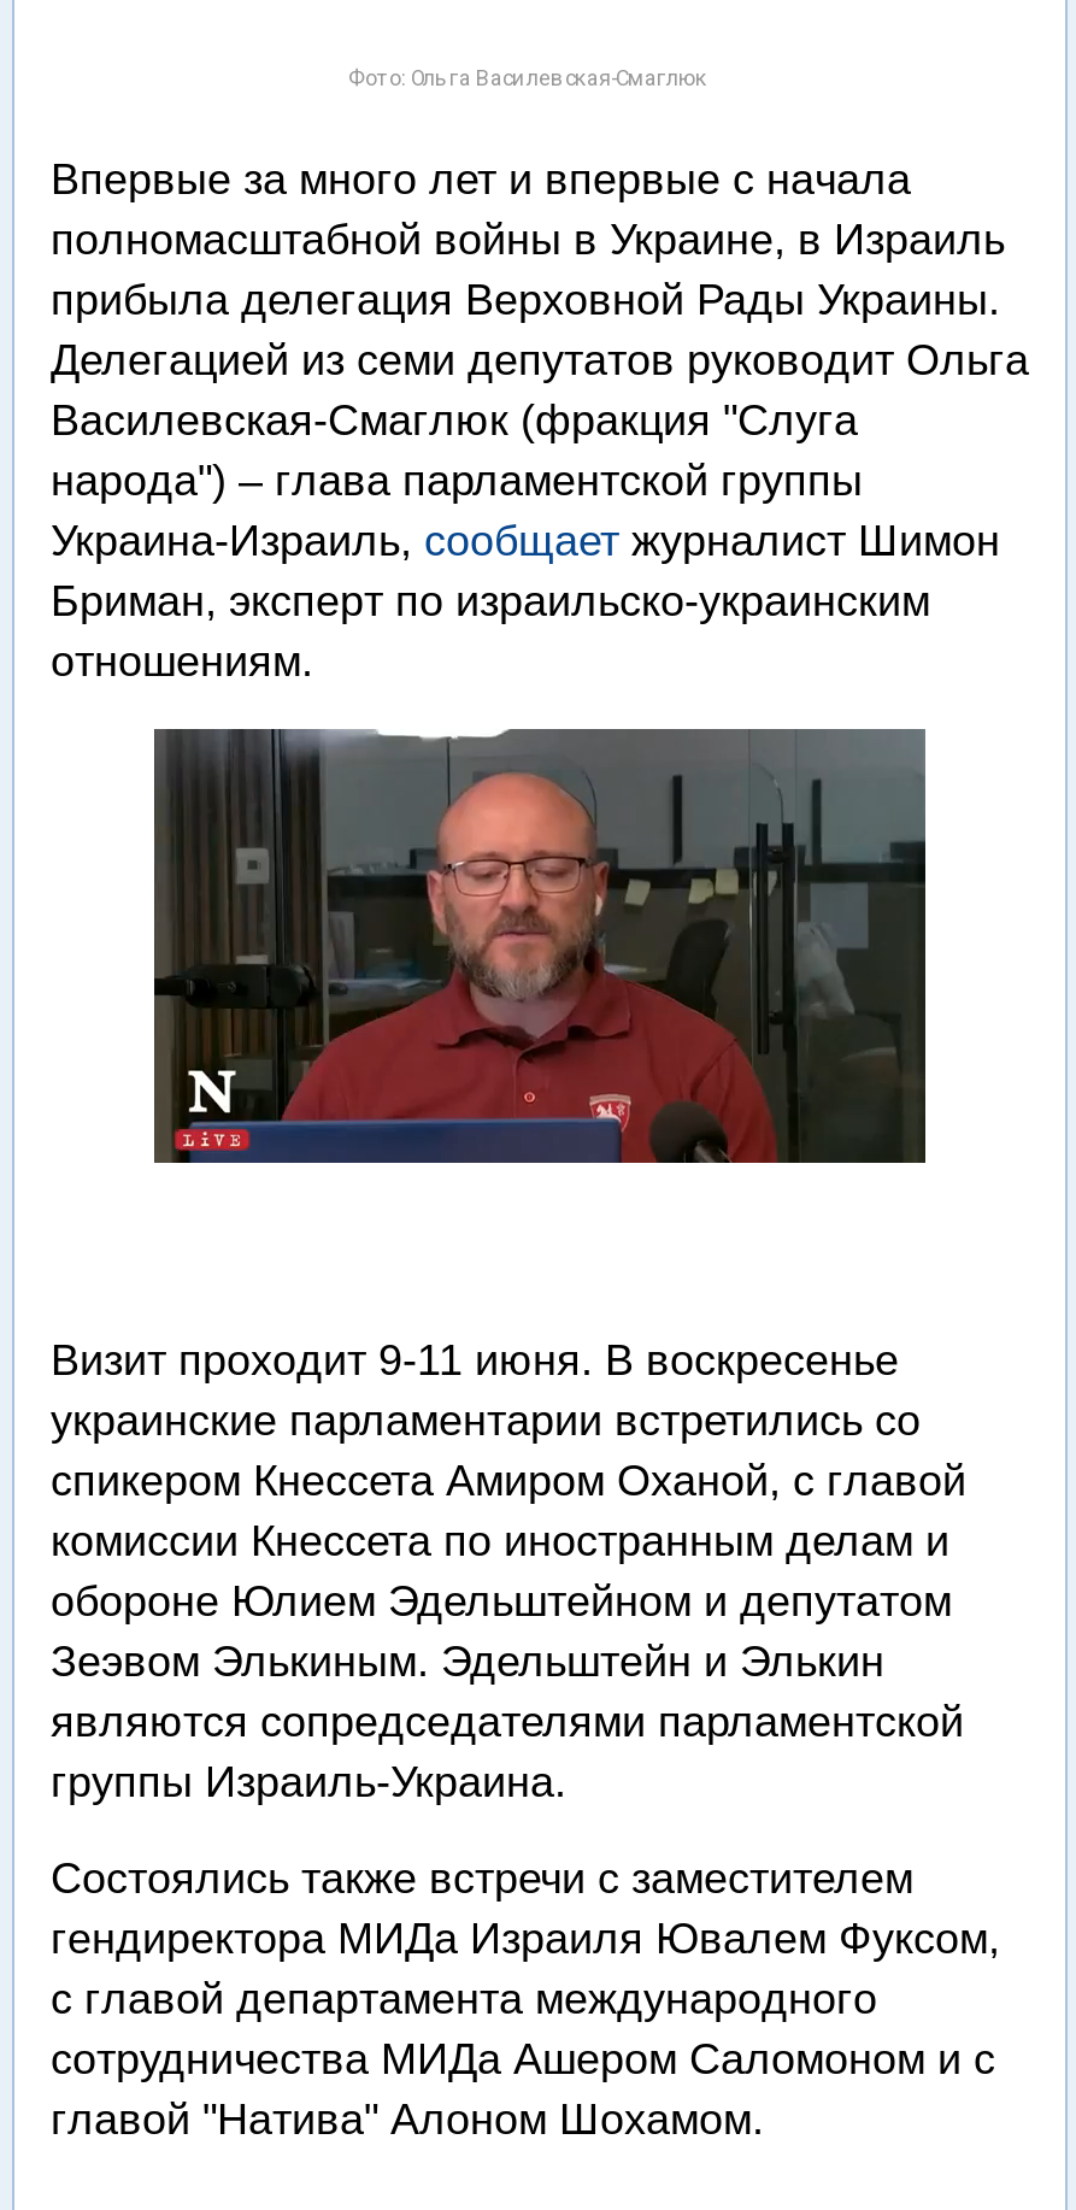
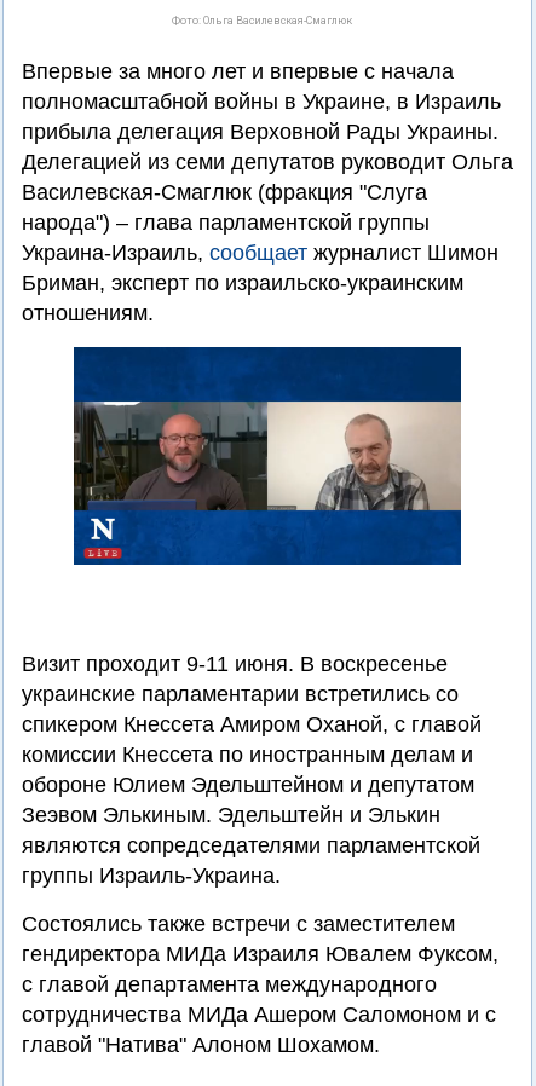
[154,727,928,1165] [image] -> [74,346,462,566] [image]

